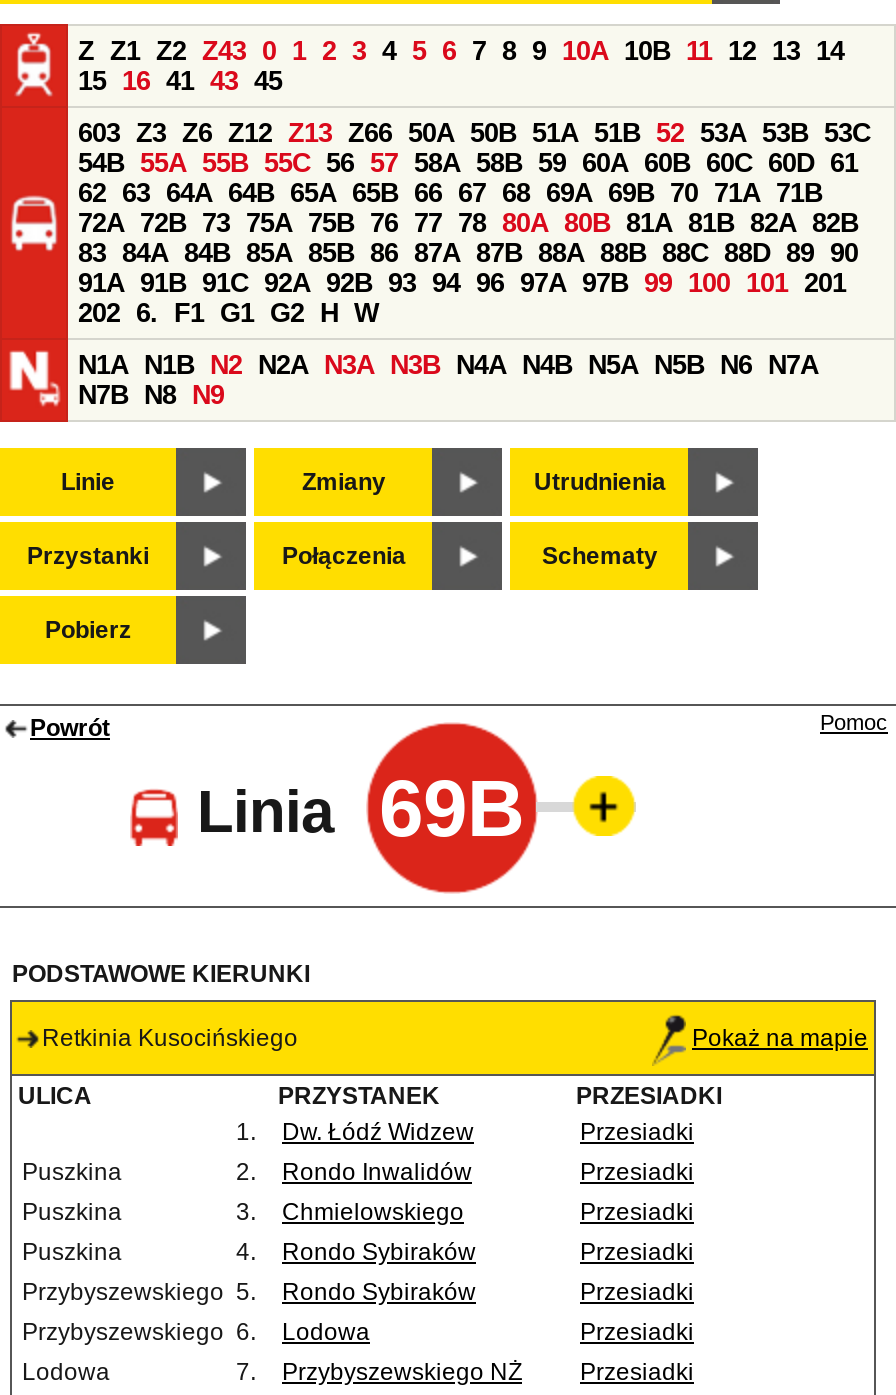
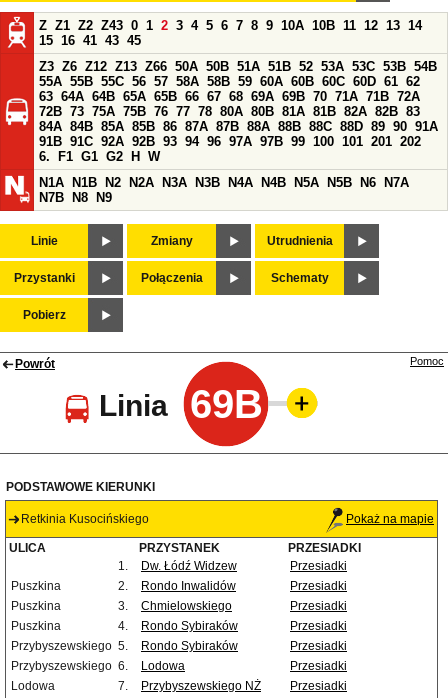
[78,118,870,328] 603 Z3 Z6 Z12 Z13 Z66 50A 50B 51A 51B 52 53A 53B 53C | 54B 55A 55B 55C 56 57 58A 58B 59 60A 60B 60C 60D 61 | 62 63 64A 64B 65A 65B 66 67 68 69A 69B 70 71A 71B | 72A 72B 73 75A 75B 76 77 78 80A 80B 81A 81B 82A 82B | 83 84A 84B 85A 85B 86 87A 87B 88A 88B 88C 88D 89 90 | 91A 91B 91C 92A 92B 93 94 96 97A 97B 99 100 101 201 | 202 6. F1 G1 G2 H W -> [39,59,438,164] Z3 Z6 Z12 Z13 Z66 50A 50B 51A 51B 52 53A 53C 53B 54B | 55A 55B 55C 56 57 58A 58B 59 60A 60B 60C 60D 61 62 | 63 64A 64B 65A 65B 66 67 68 69A 69B 70 71A 71B 72A | 72B 73 75A 75B 76 77 78 80A 80B 81A 81B 82A 82B 83 | 84A 84B 85A 85B 86 87A 87B 88A 88B 88C 88D 89 90 91A | 91B 91C 92A 92B 93 94 96 97A 97B 99 100 101 201 202 | 6. F1 G1 G2 H W

